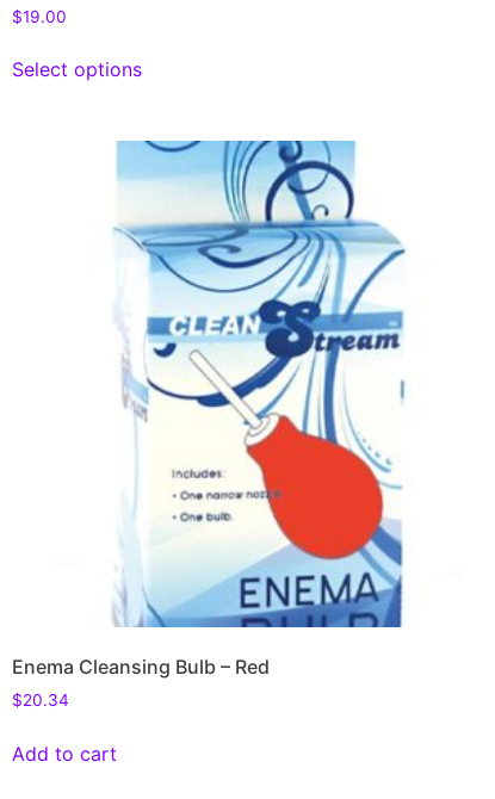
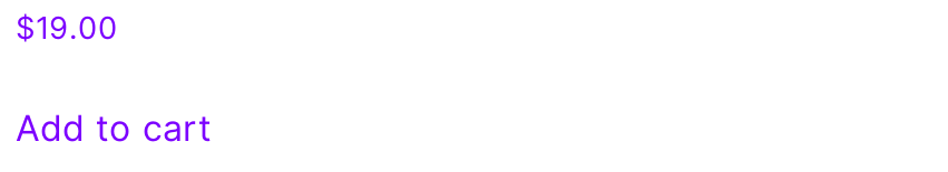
[12,58,142,82] Select options -> none
[12,140,407,710] [image] | Enema Cleansing Bulb – Red | $20.34 -> none

